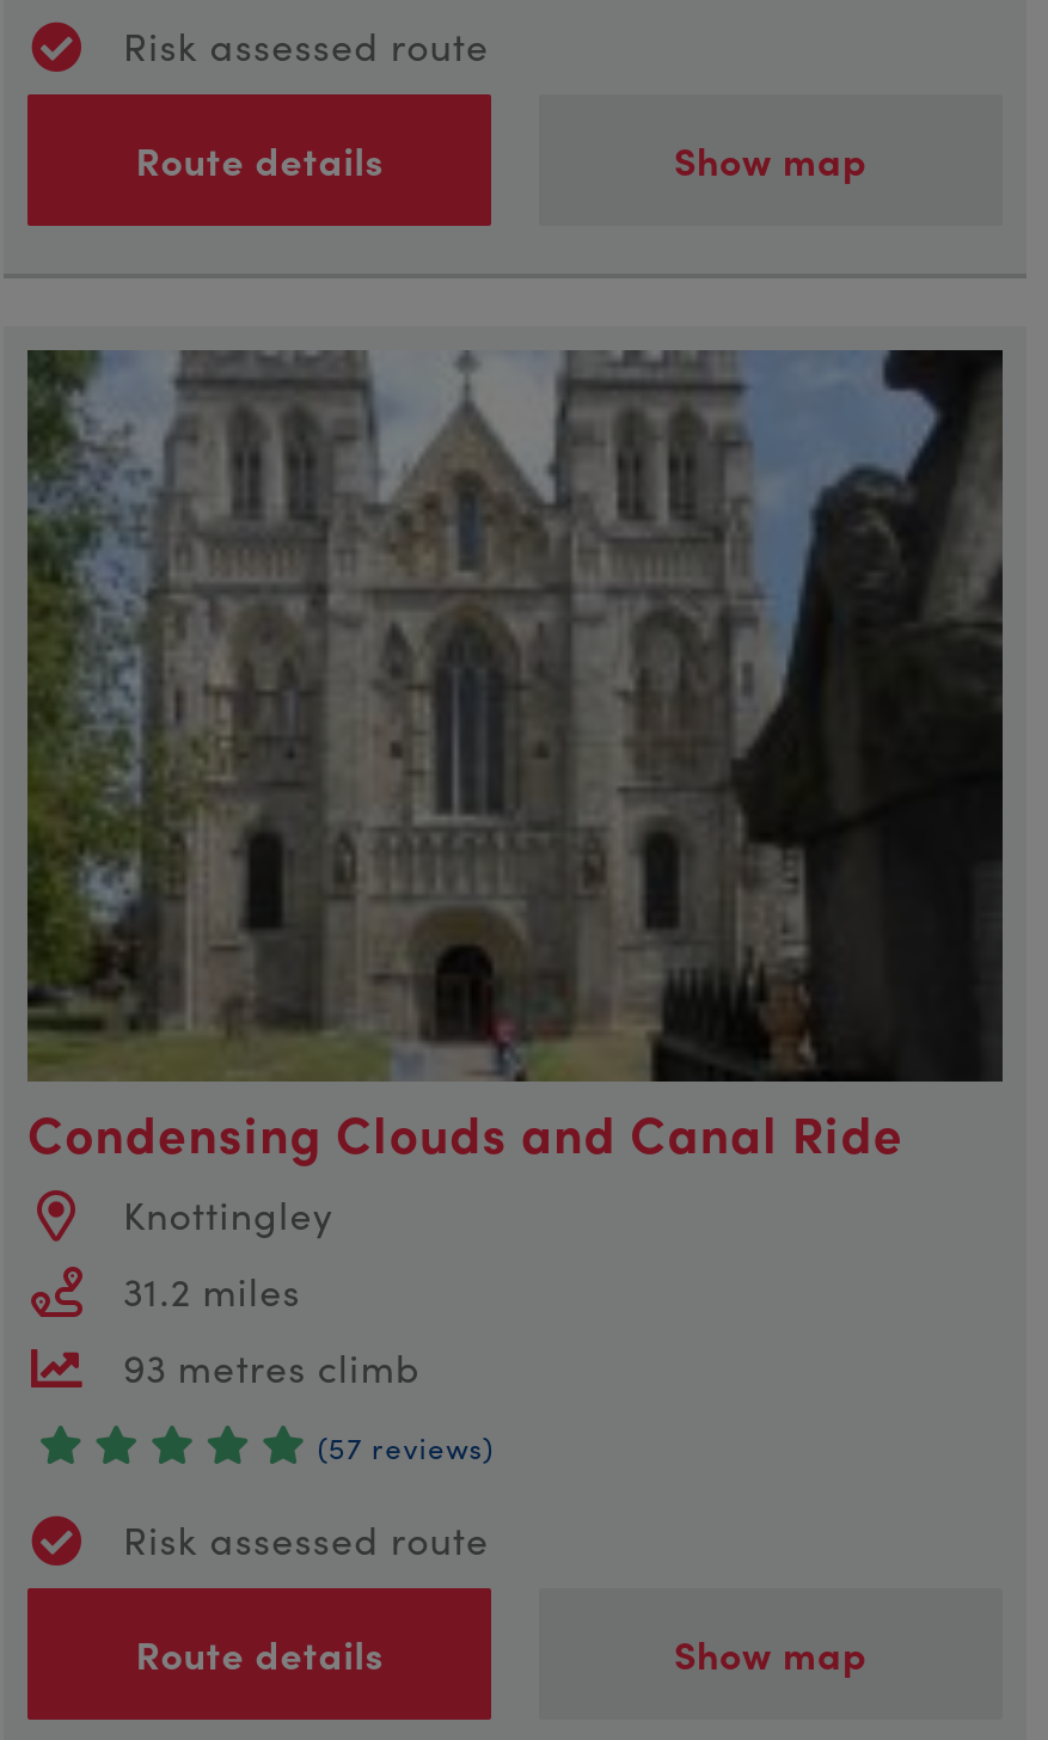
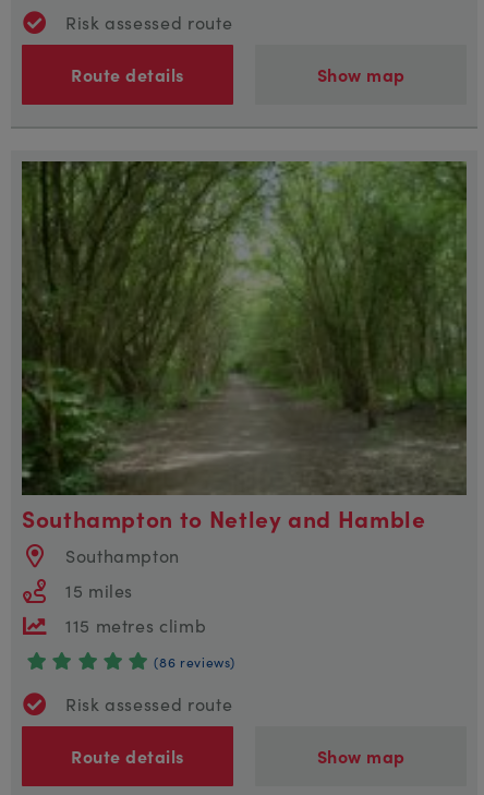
[25,348,1005,1238] [image] | Condensing Clouds and Canal Ride | Knottingley -> [21,160,468,567] [image] | Southampton to Netley and Hamble | Southampton
[123,1262,301,1315] 31.2 miles -> [65,577,133,601] 15 miles
[123,1338,421,1391] 93 metres climb -> [65,612,206,636] 115 metres climb
[318,1425,494,1465] (57 reviews) -> [154,652,236,670] (86 reviews)

